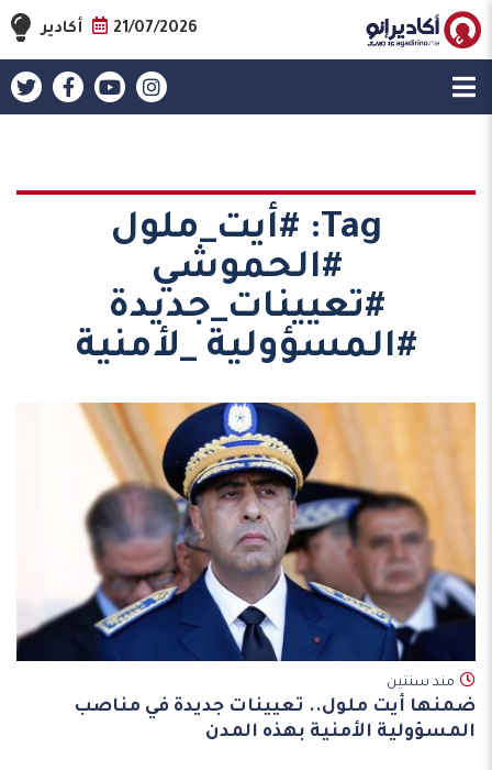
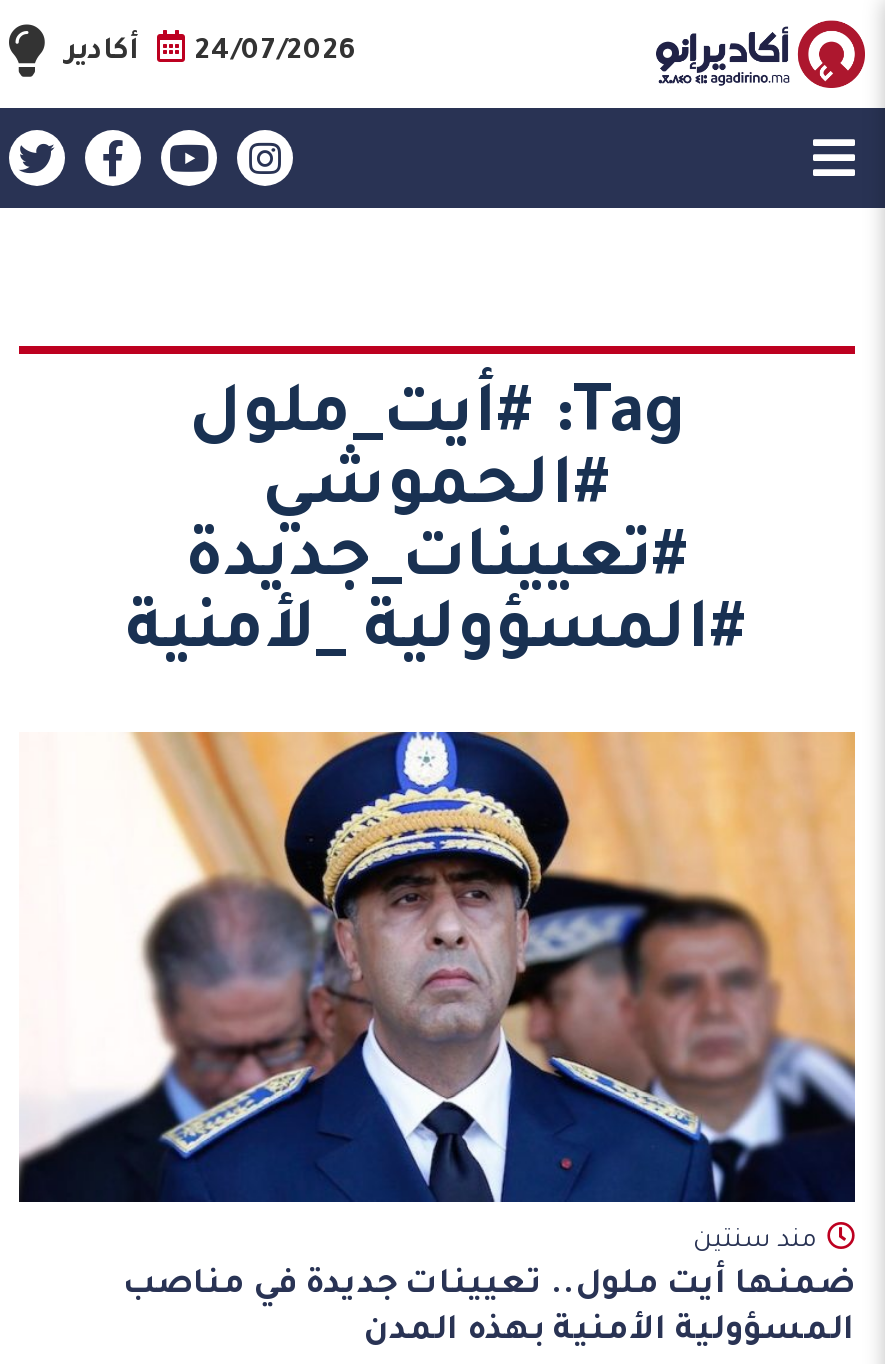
[113,21,198,38] 21/07/2026 -> [195,38,357,70] 24/07/2026

